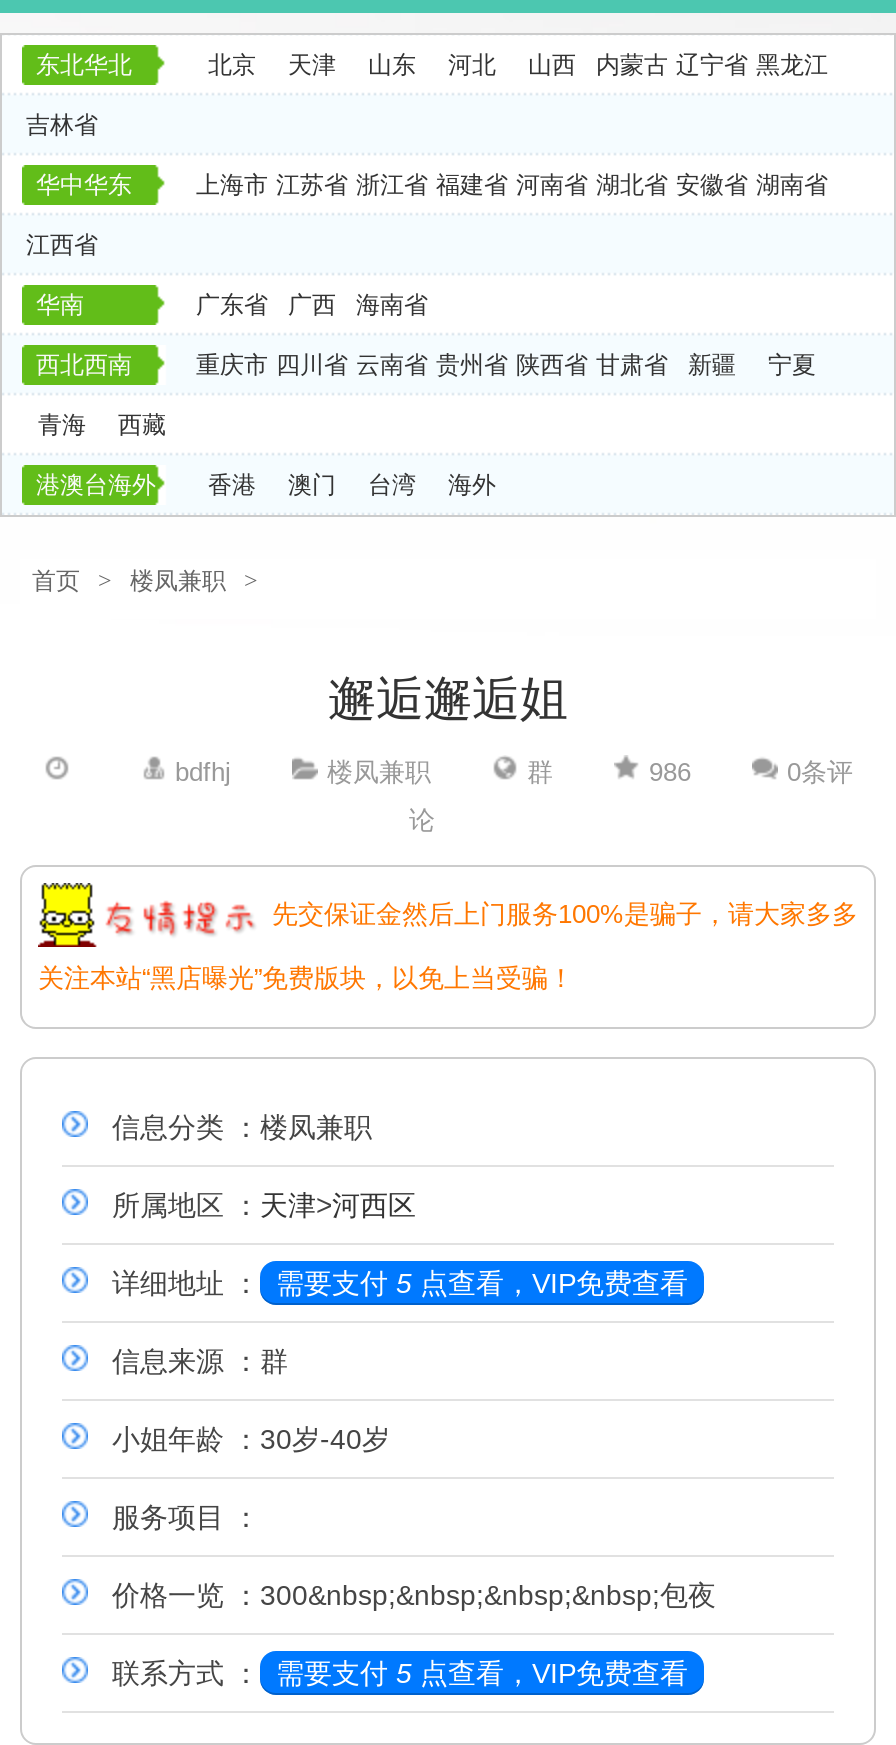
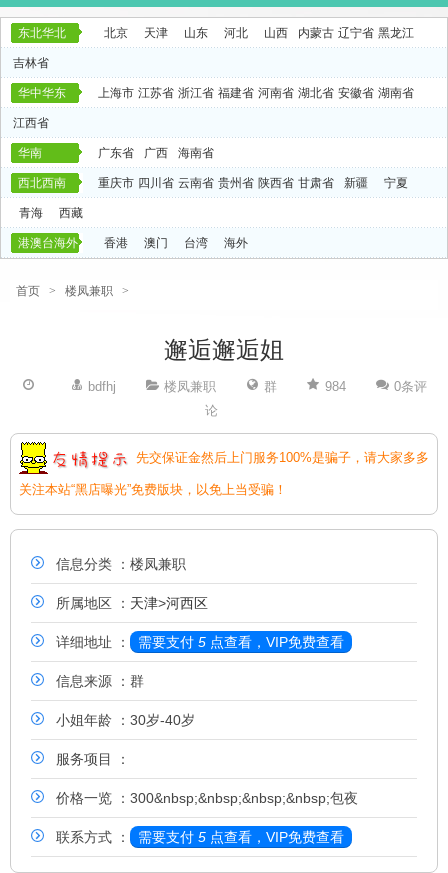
[649,757,691,787] 986 -> [324,379,345,394] 984

